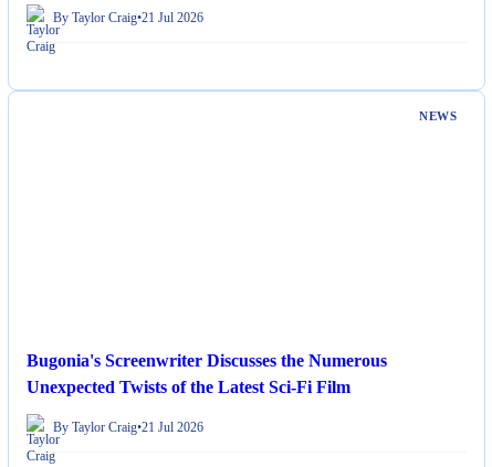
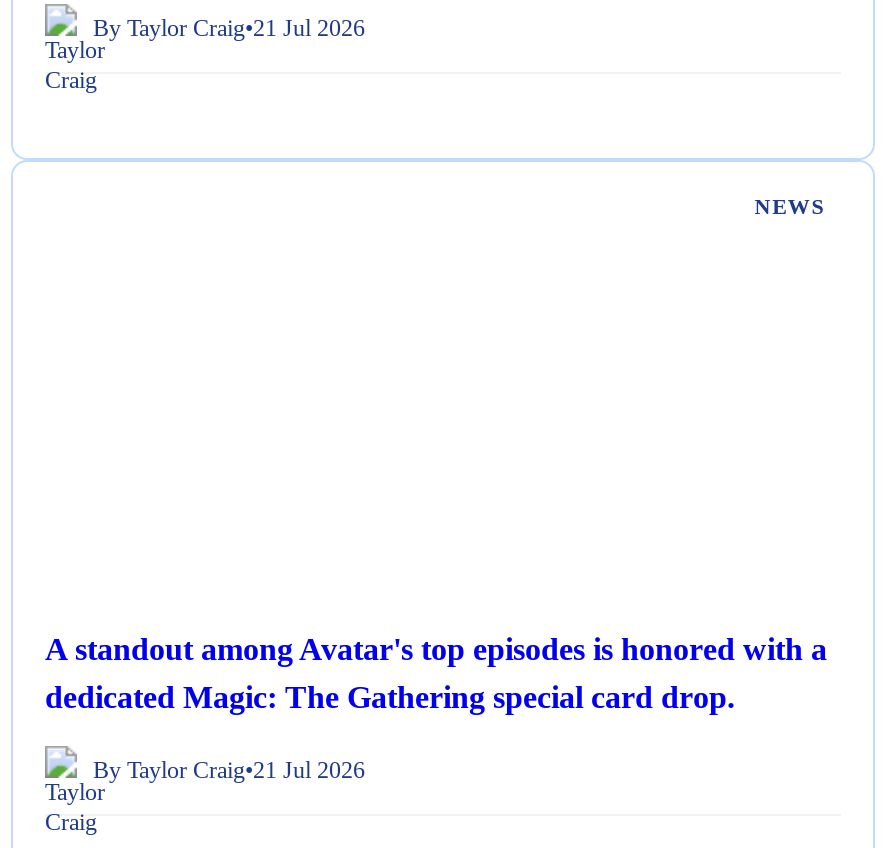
[27,351,387,396] Bugonia's Screenwriter Discusses the Numerous | Unexpected Twists of the Latest Sci-Fi Film -> [45,632,827,714] A standout among Avatar's top episodes is honored with a | dedicated Magic: The Gathering special card drop.

